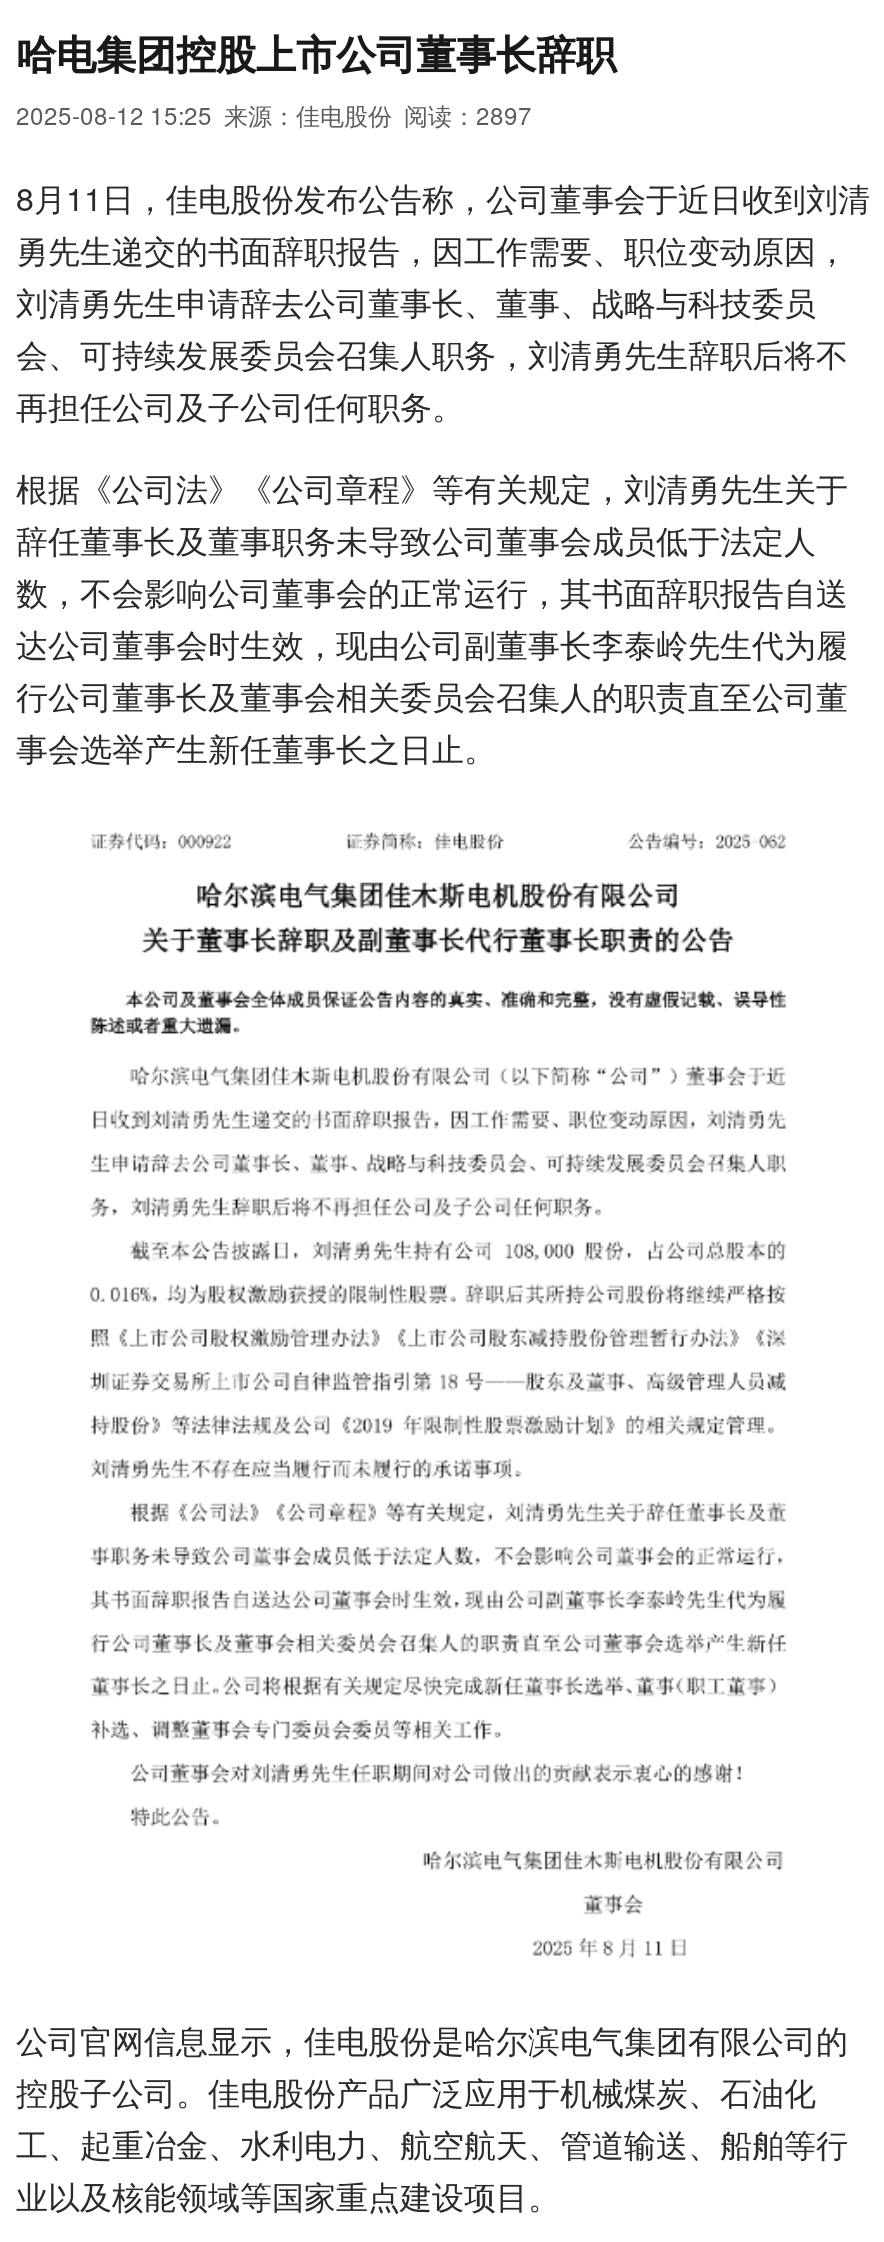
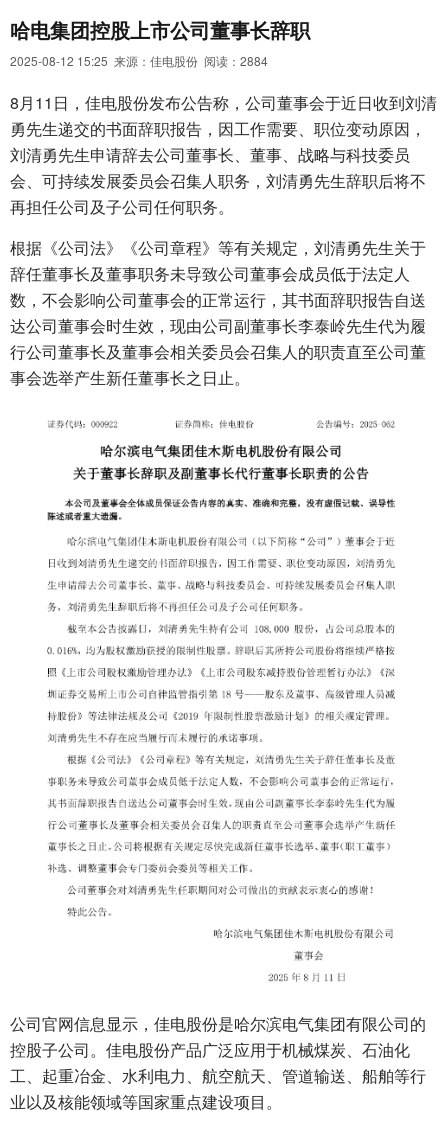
[16,97,532,131] 2025-08-12 15:25 来源：佳电股份 阅读：2897 -> [10,52,268,69] 2025-08-12 15:25 来源：佳电股份 阅读：2884

